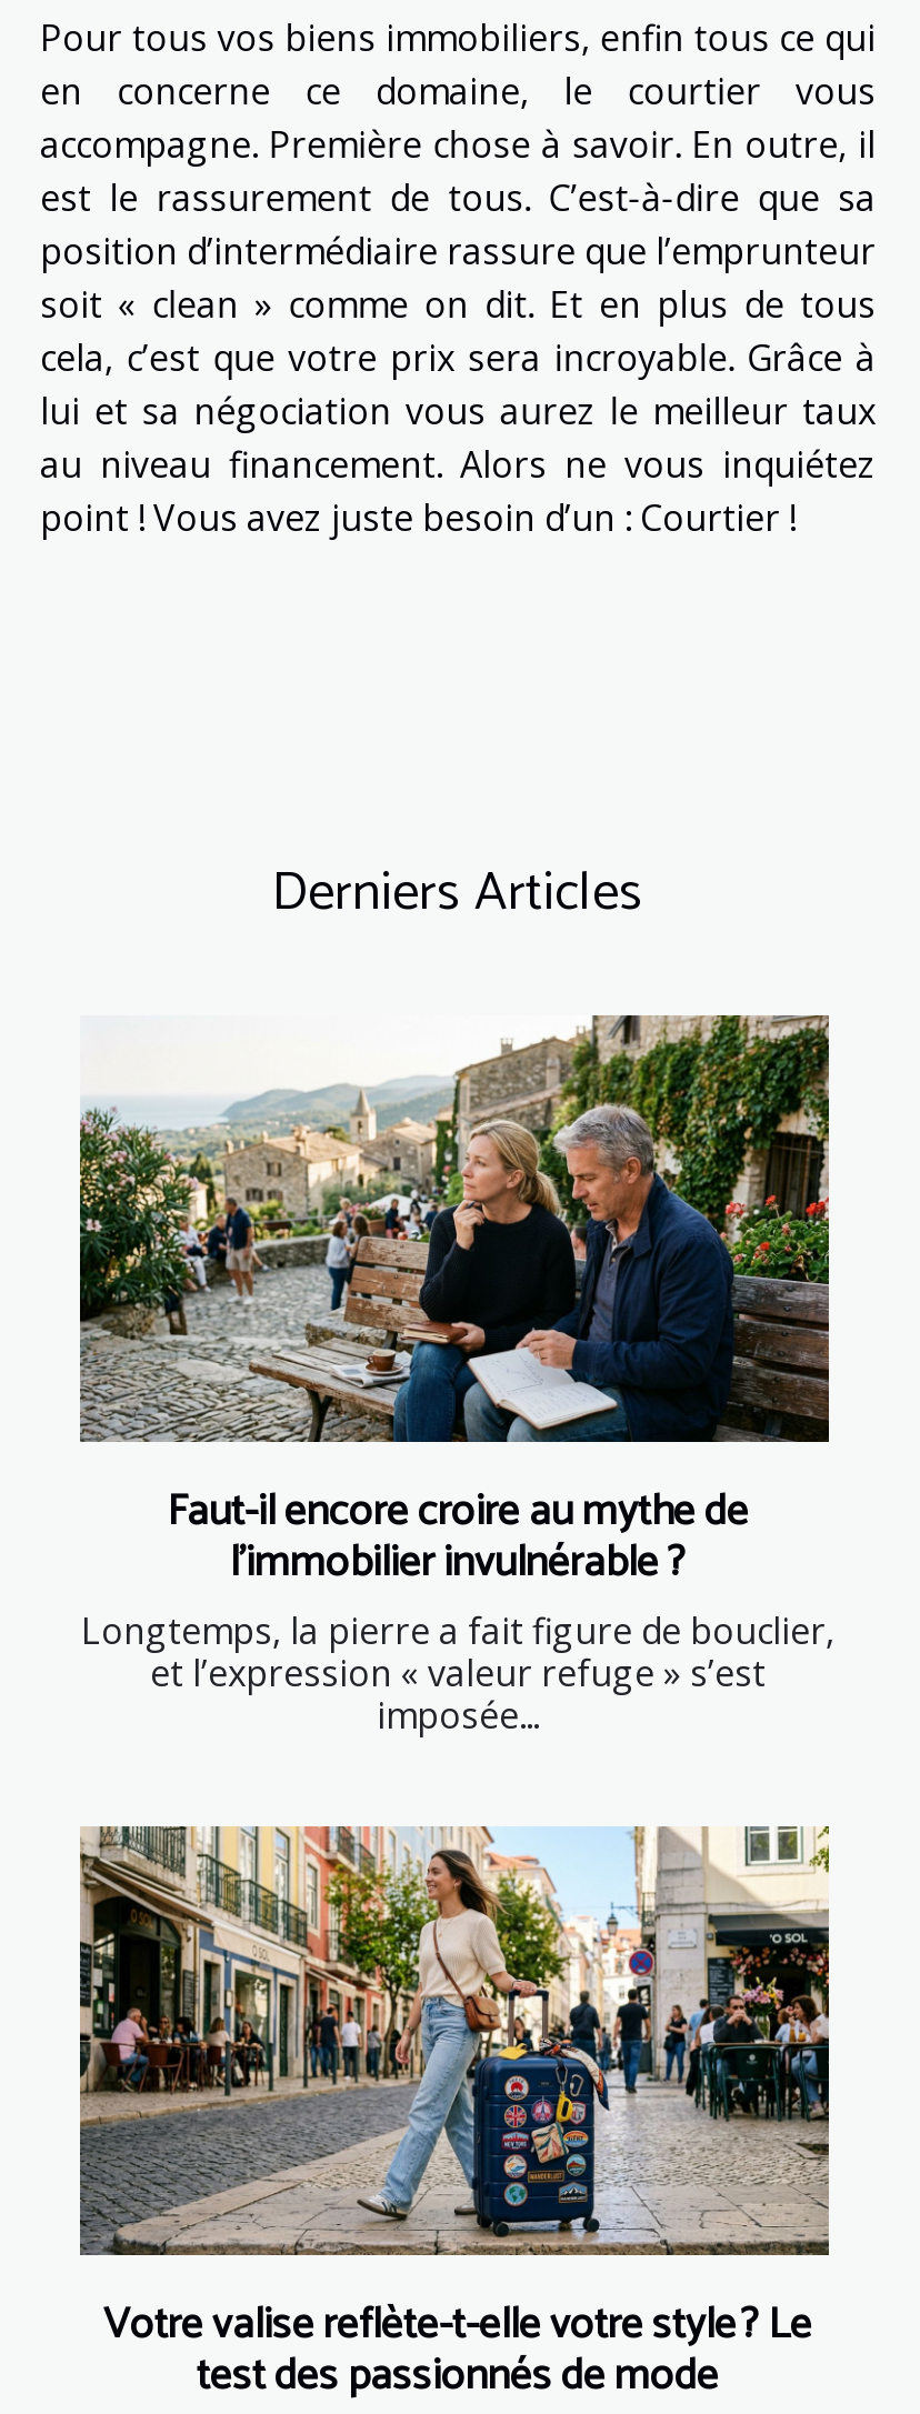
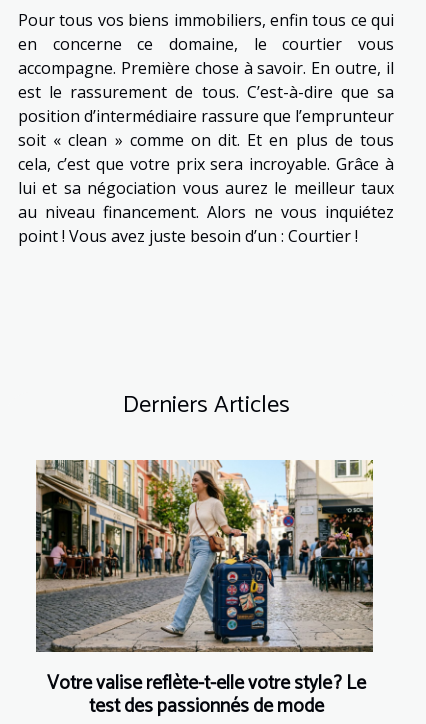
[78,1013,834,1740] [image] | Faut-il encore croire au mythe de | l’immobilier invulnérable ? | Longtemps, la pierre a fait figure de bouclier, | et l’expression « valeur refuge » s’est | imposée... -> none

